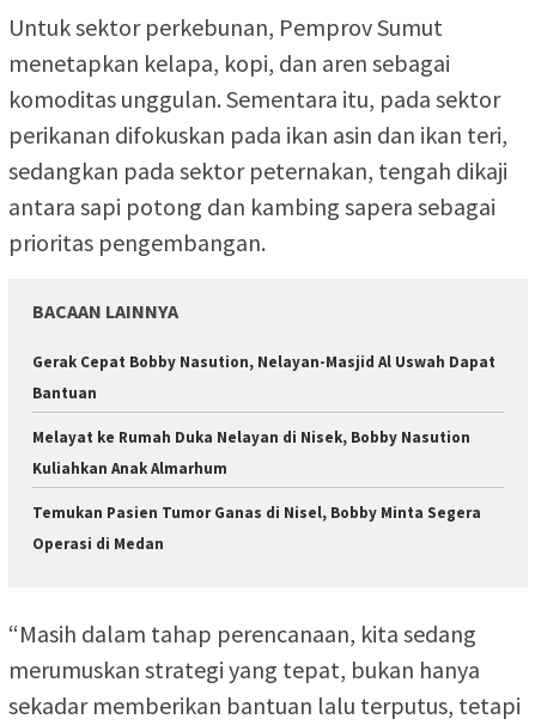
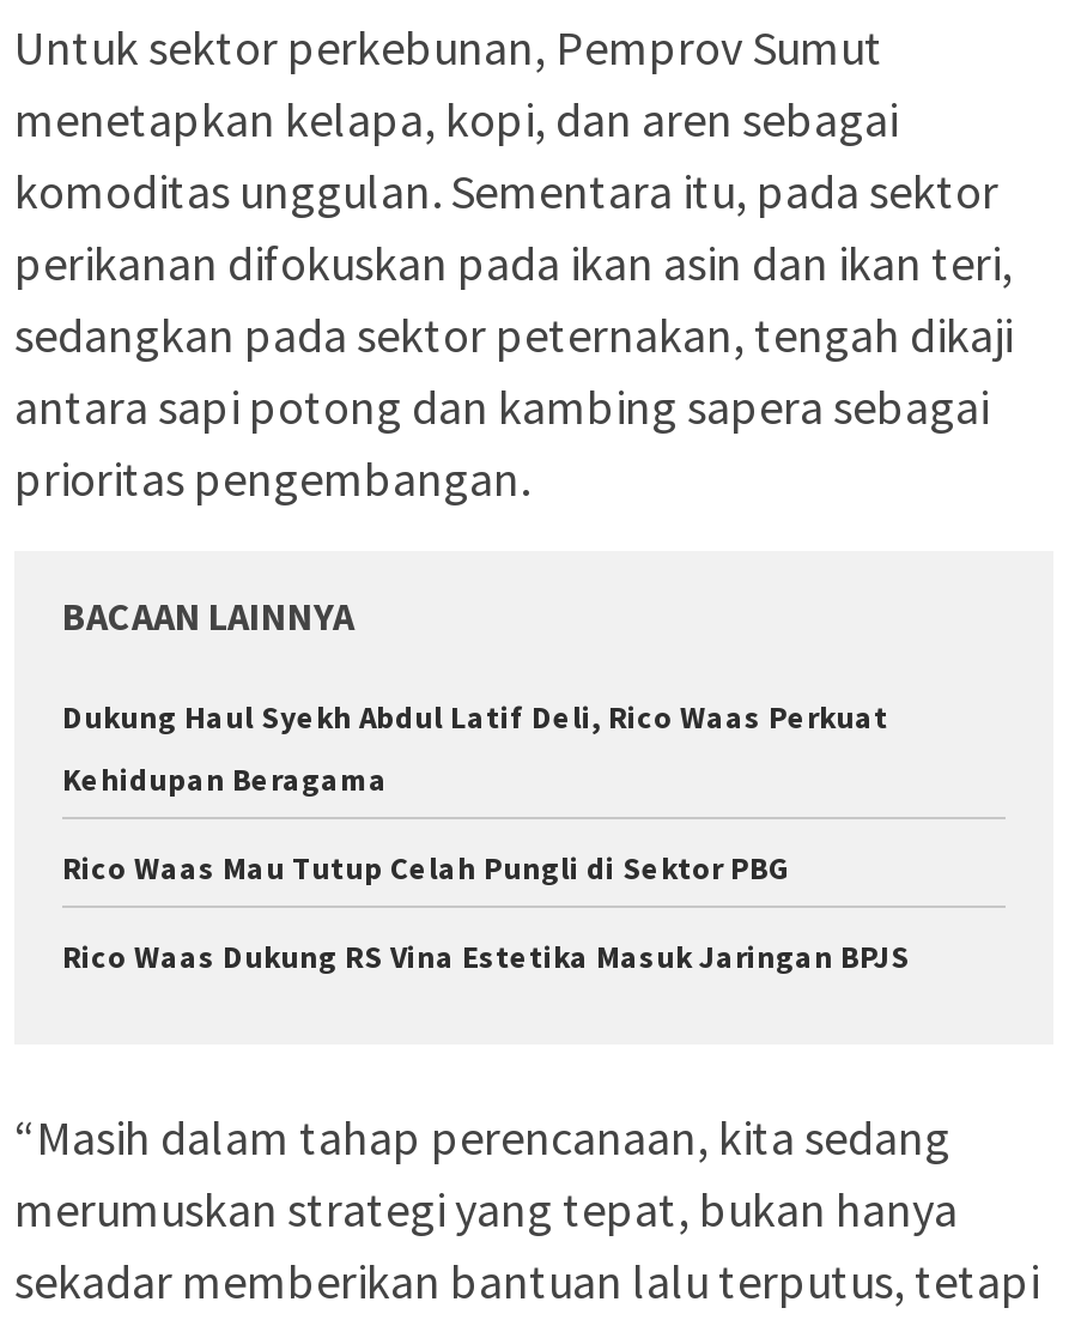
[32,351,496,554] Gerak Cepat Bobby Nasution, Nelayan-Masjid Al Uswah Dapat | Bantuan | Melayat ke Rumah Duka Nelayan di Nisek, Bobby Nasution | Kuliahkan Anak Almarhum | Temukan Pasien Tumor Ganas di Nisel, Bobby Minta Segera | Operasi di Medan -> [62,696,910,977] Dukung Haul Syekh Abdul Latif Deli, Rico Waas Perkuat | Kehidupan Beragama | Rico Waas Mau Tutup Celah Pungli di Sektor PBG | Rico Waas Dukung RS Vina Estetika Masuk Jaringan BPJS

